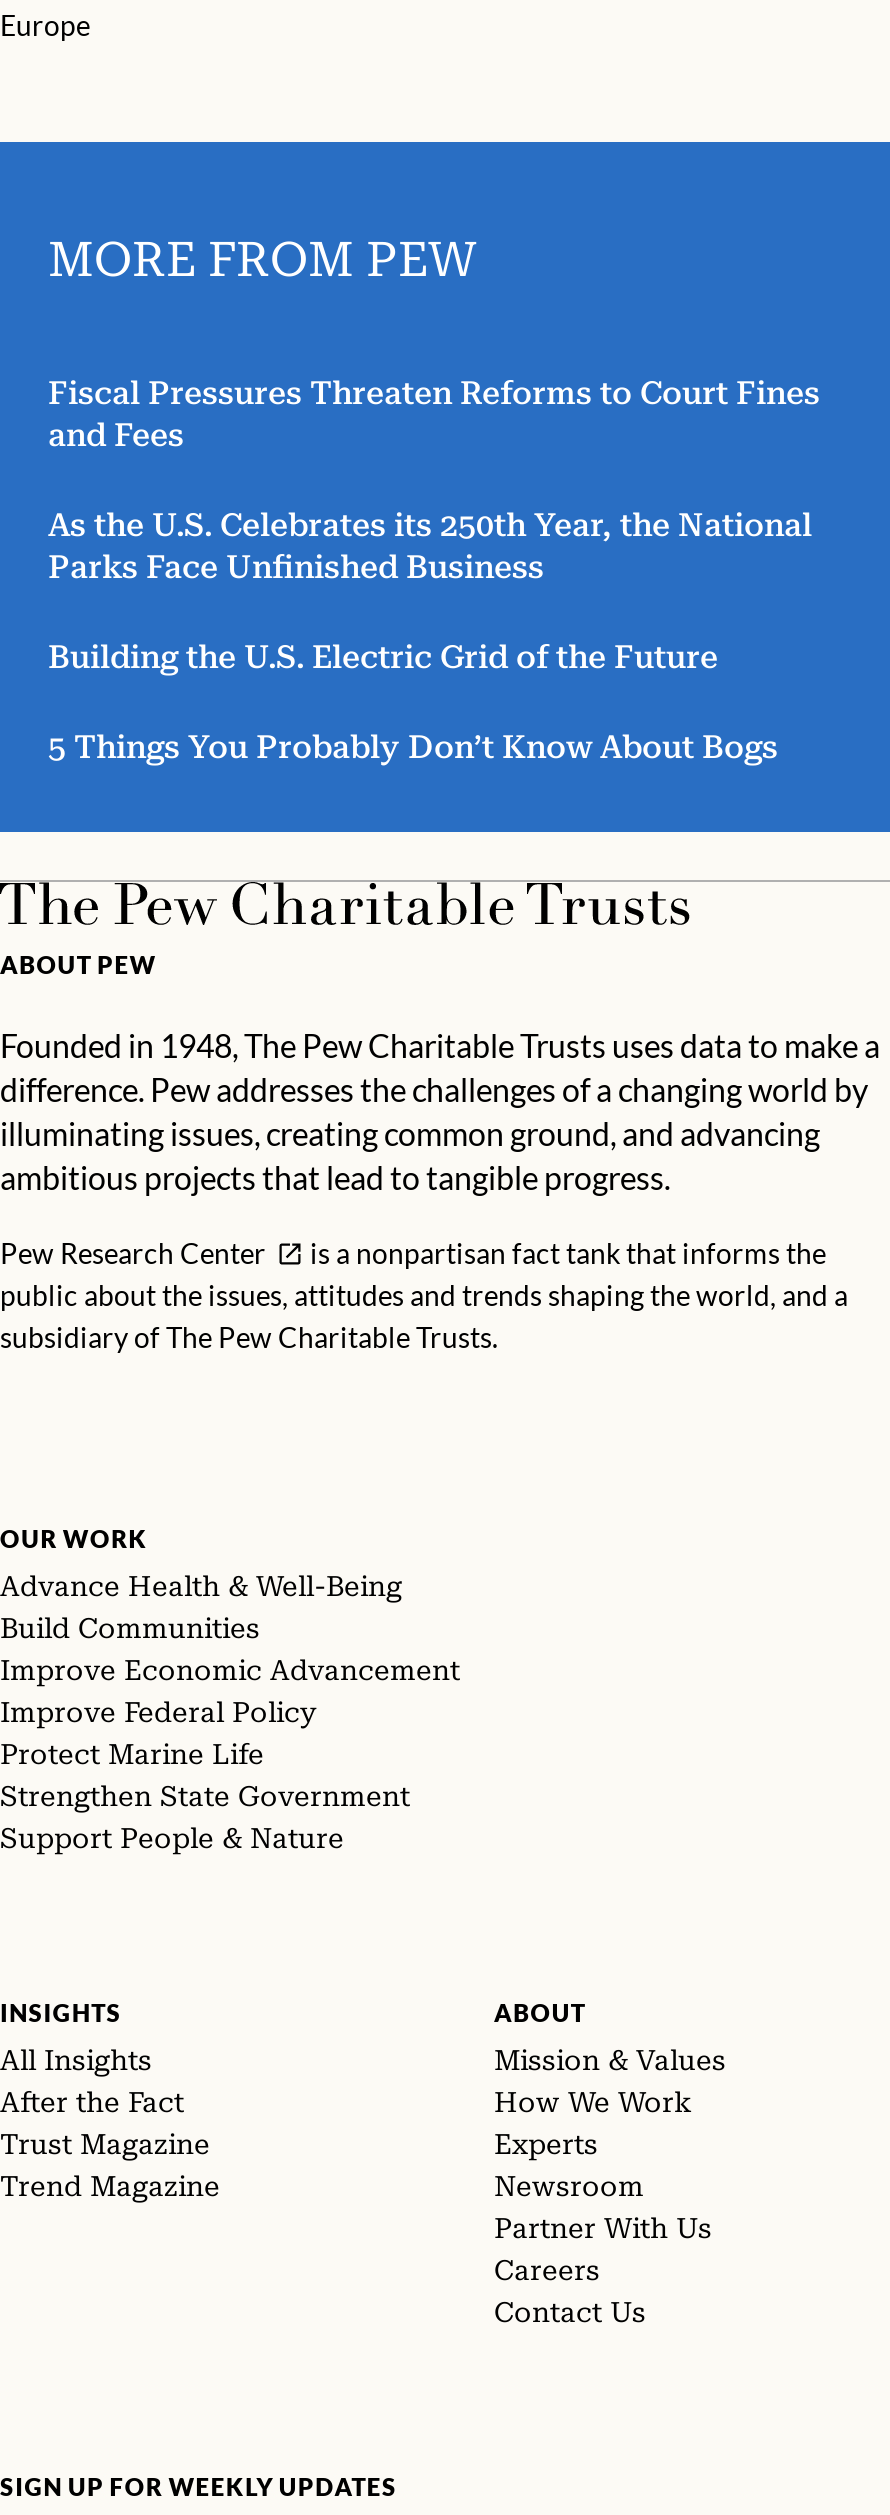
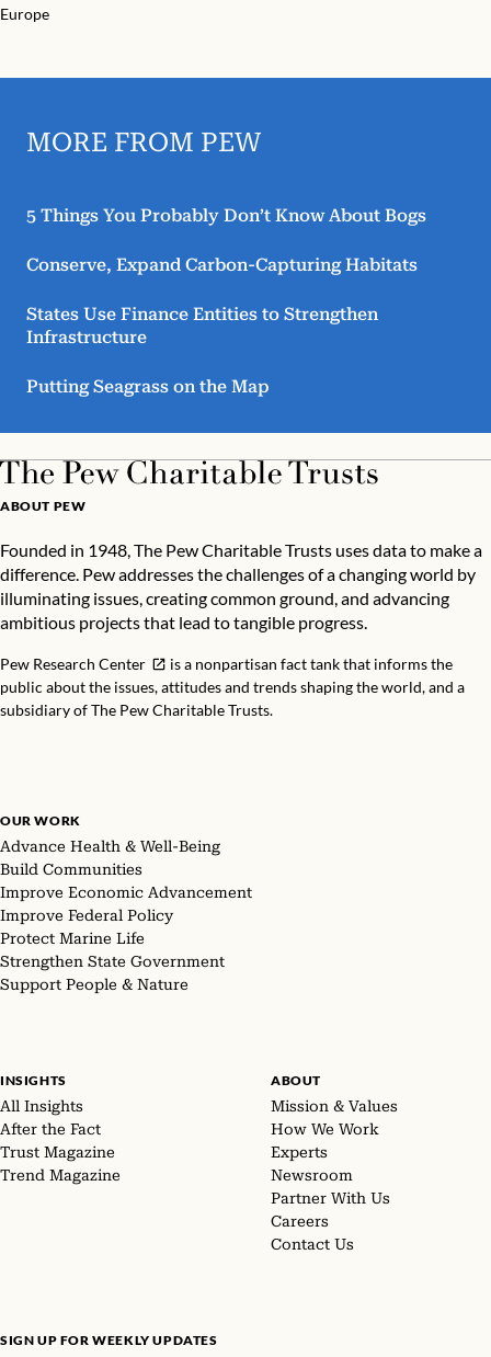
[48,374,820,676] Fiscal Pressures Threaten Reforms to Court Fines | and Fees | As the U.S. Celebrates its 250th Year, the National | Parks Face Unfinished Business | Building the U.S. Electric Grid of the Future -> none
moved [48,728,778,766] -> [26,205,426,226]: 5 Things You Probably Don’t Know About Bogs
none -> [26,254,418,397] Conserve, Expand Carbon-Capturing Habitats | States Use Finance Entities to Strengthen | Infrastructure | Putting Seagrass on the Map

